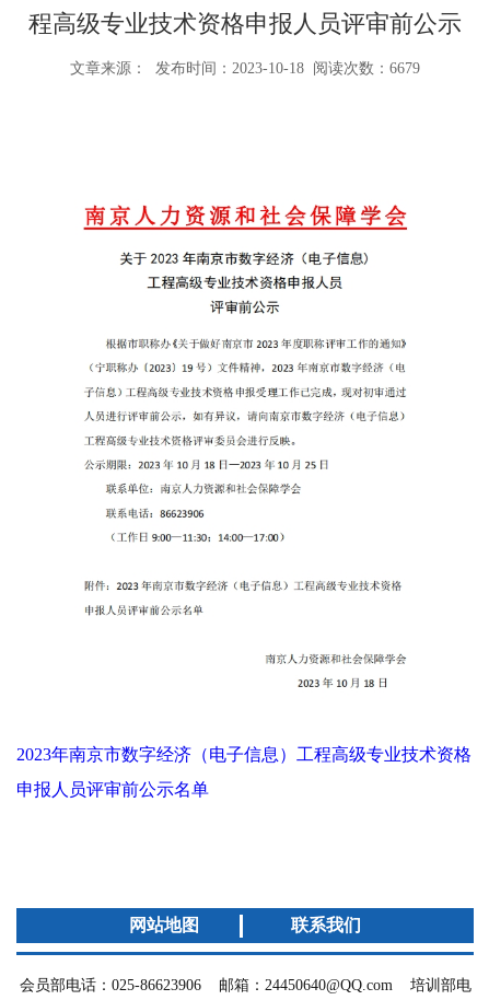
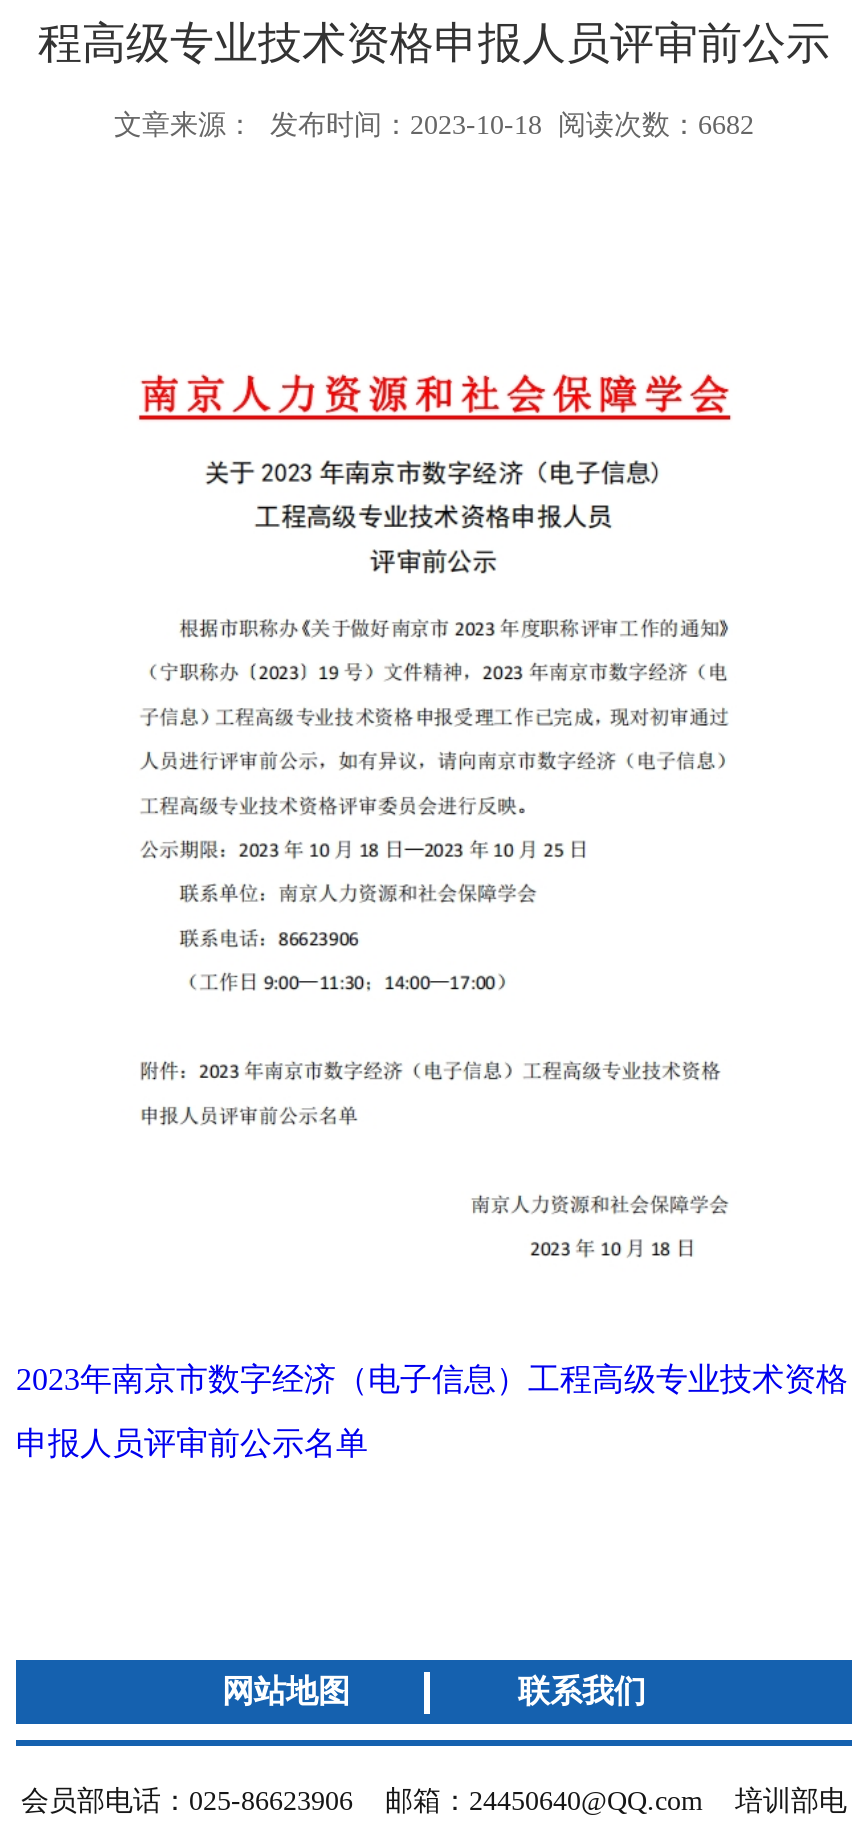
[70,60,420,77] 文章来源： 发布时间：2023-10-18 阅读次数：6679 -> [114,110,754,140] 文章来源： 发布时间：2023-10-18 阅读次数：6682

